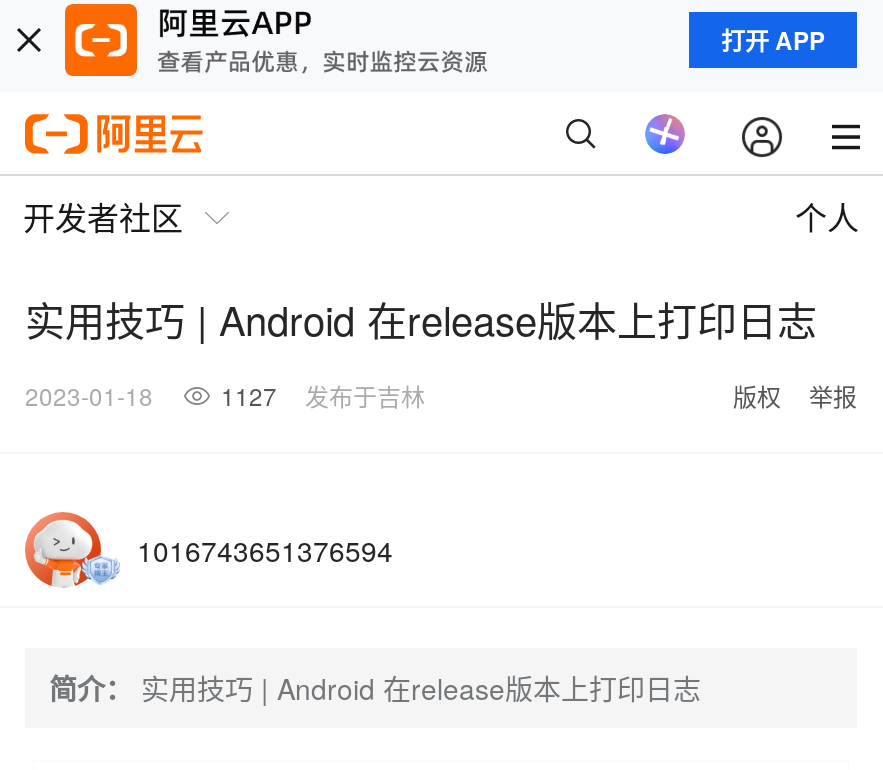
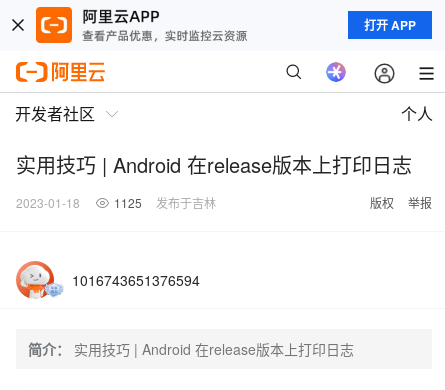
[25,378,425,412] 2023-01-18 1127 发布于吉林 -> [16,194,216,211] 2023-01-18 1125 发布于吉林

